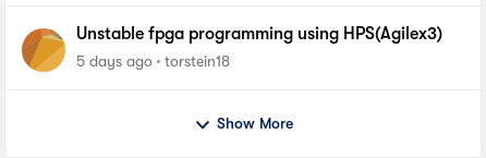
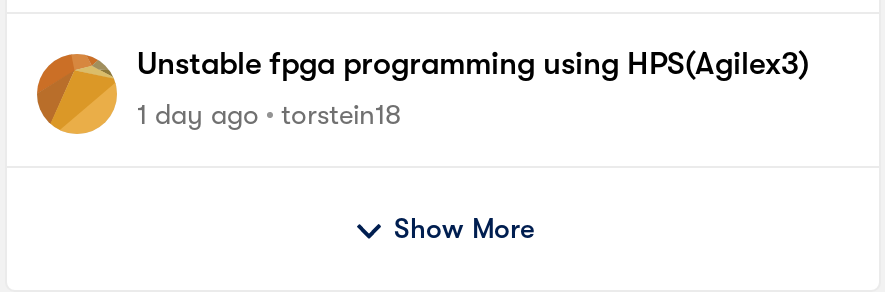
[76,52,230,70] 5 days ago torstein18 -> [137,98,401,130] 1 day ago torstein18

